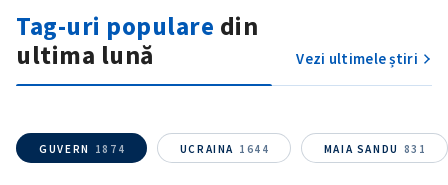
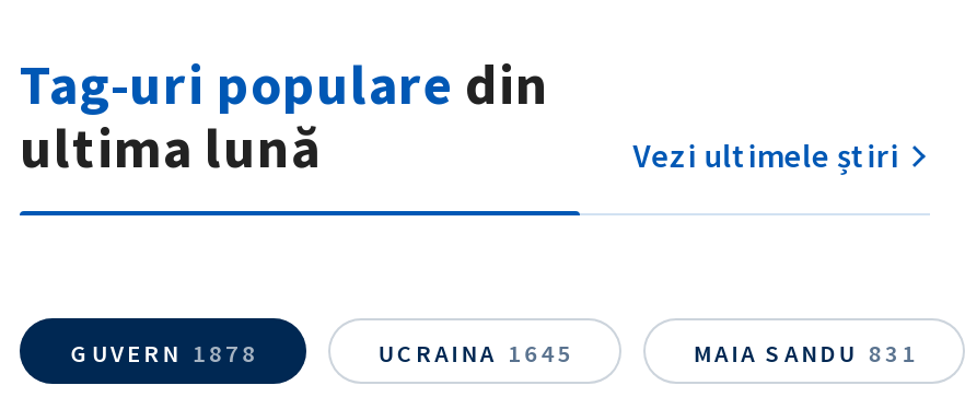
[39,142,125,156] GUVERN 1874 -> [70,339,259,369] GUVERN 1878
[180,142,269,156] UCRAINA 1644 -> [378,339,574,369] UCRAINA 1645

